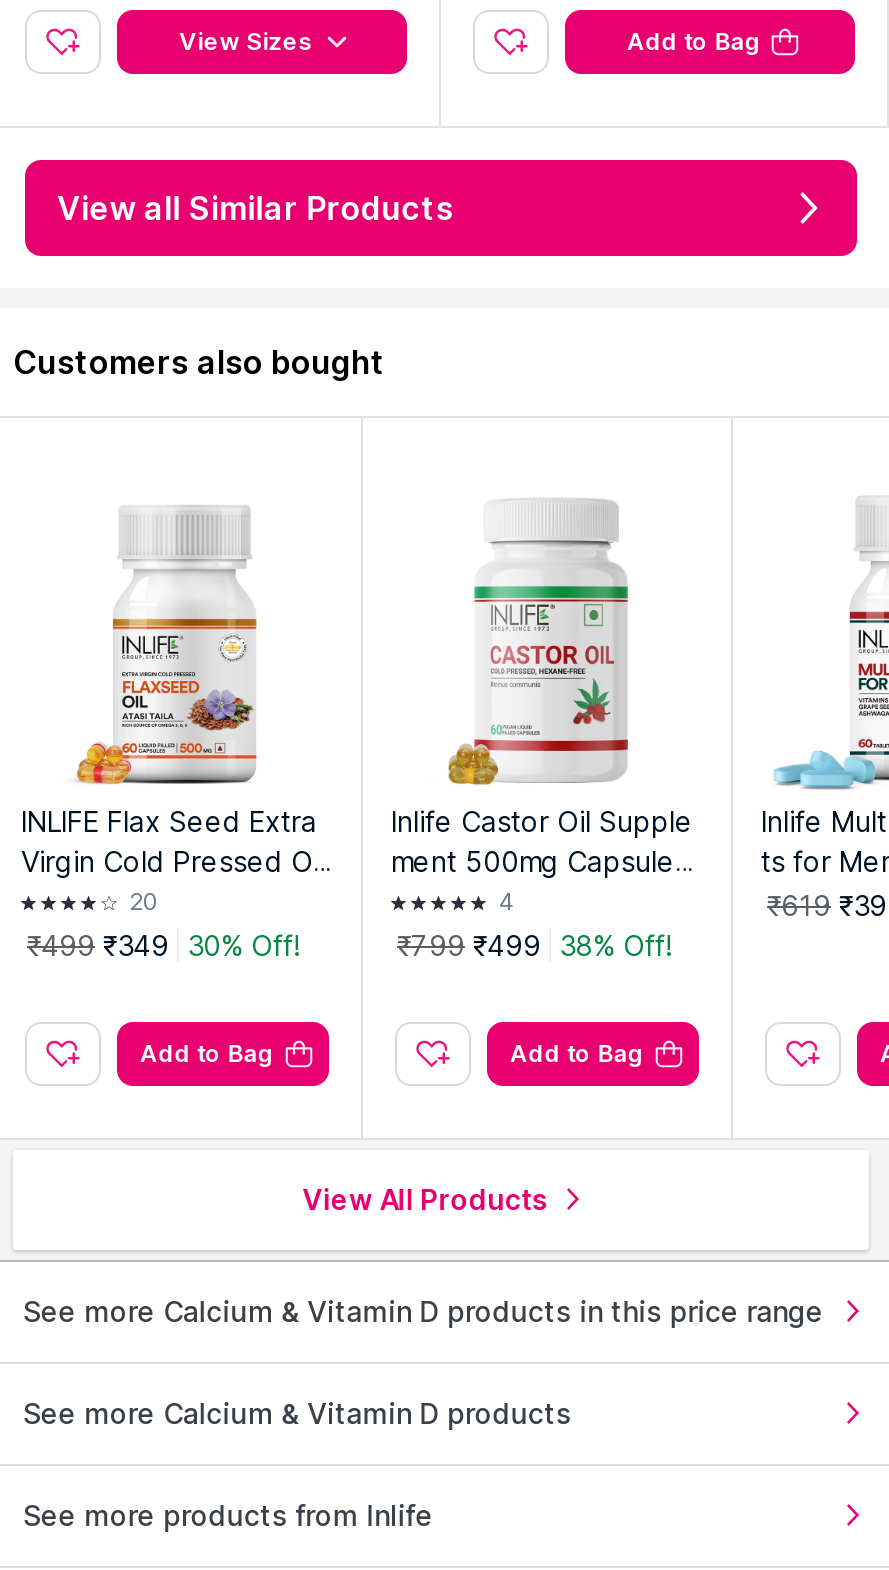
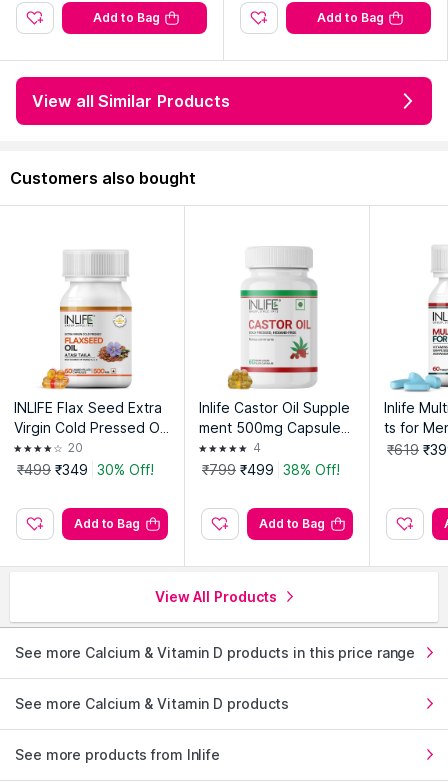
[179,25,313,55] View Sizes -> [93,10,160,25] Add to Bag

